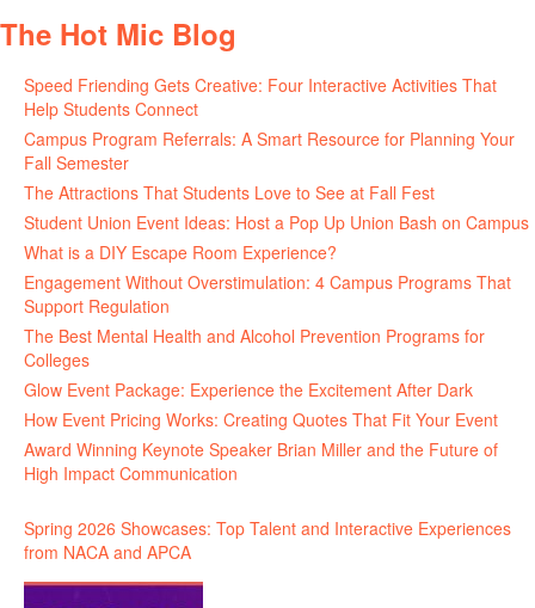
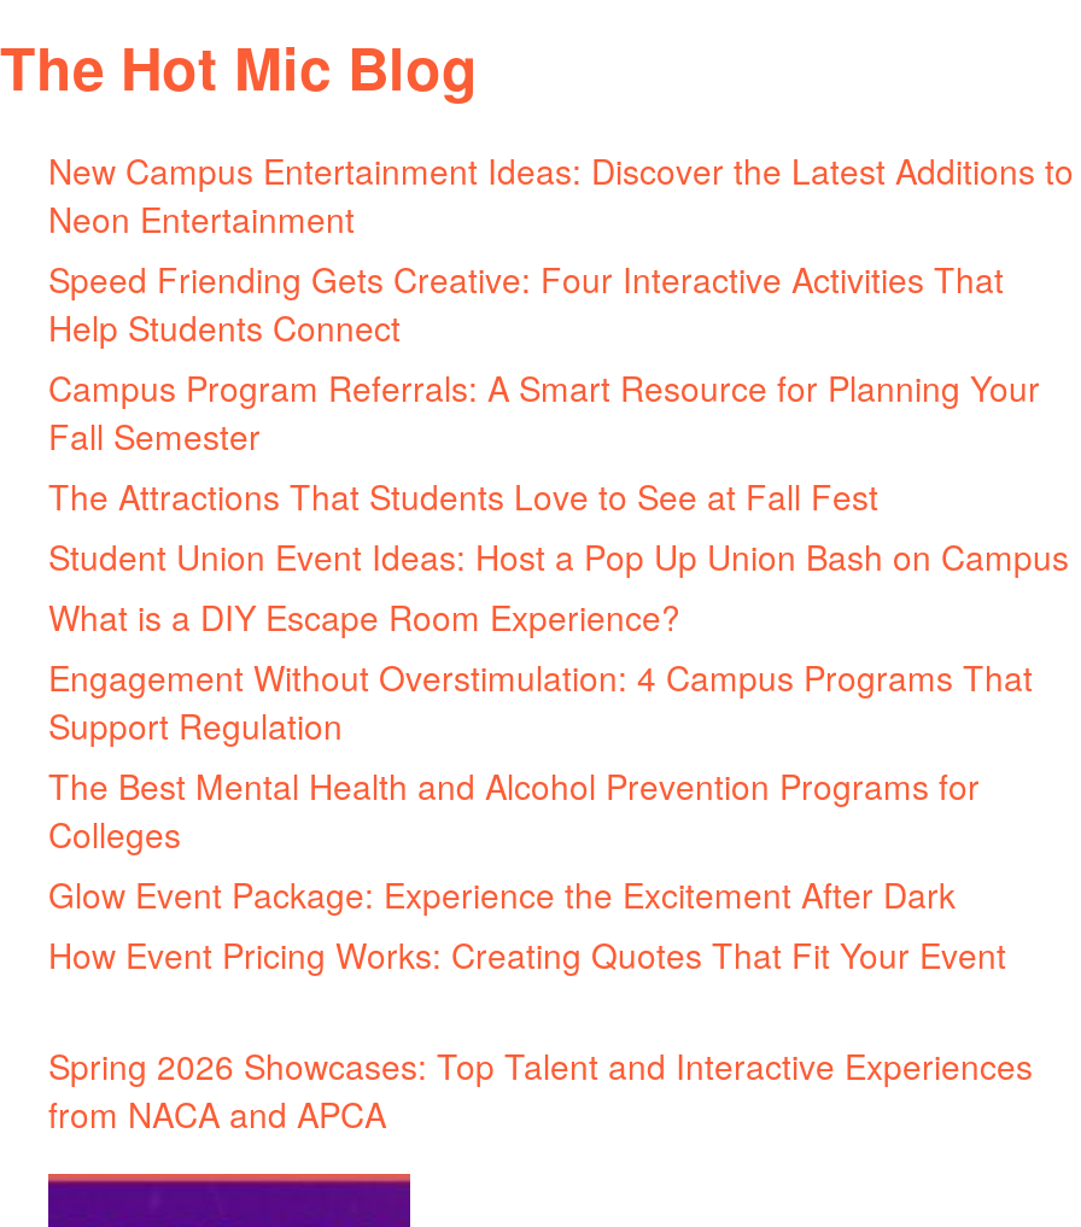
none -> [48,146,1074,243] New Campus Entertainment Ideas: Discover the Latest Additions to | Neon Entertainment
moved [24,73,529,431] -> [48,255,1069,978]: Speed Friending Gets Creative: Four Interactive Activities That | Help Students Connect | Campus Program Referrals: A Smart Resource for Planning Your | ... | Glow Event Package: Experience the Excitement After Dark | How Event Pricing Works: Creating Quotes That Fit Your Event
[24,437,498,485] Award Winning Keynote Speaker Brian Miller and the Future of | High Impact Communication -> none

